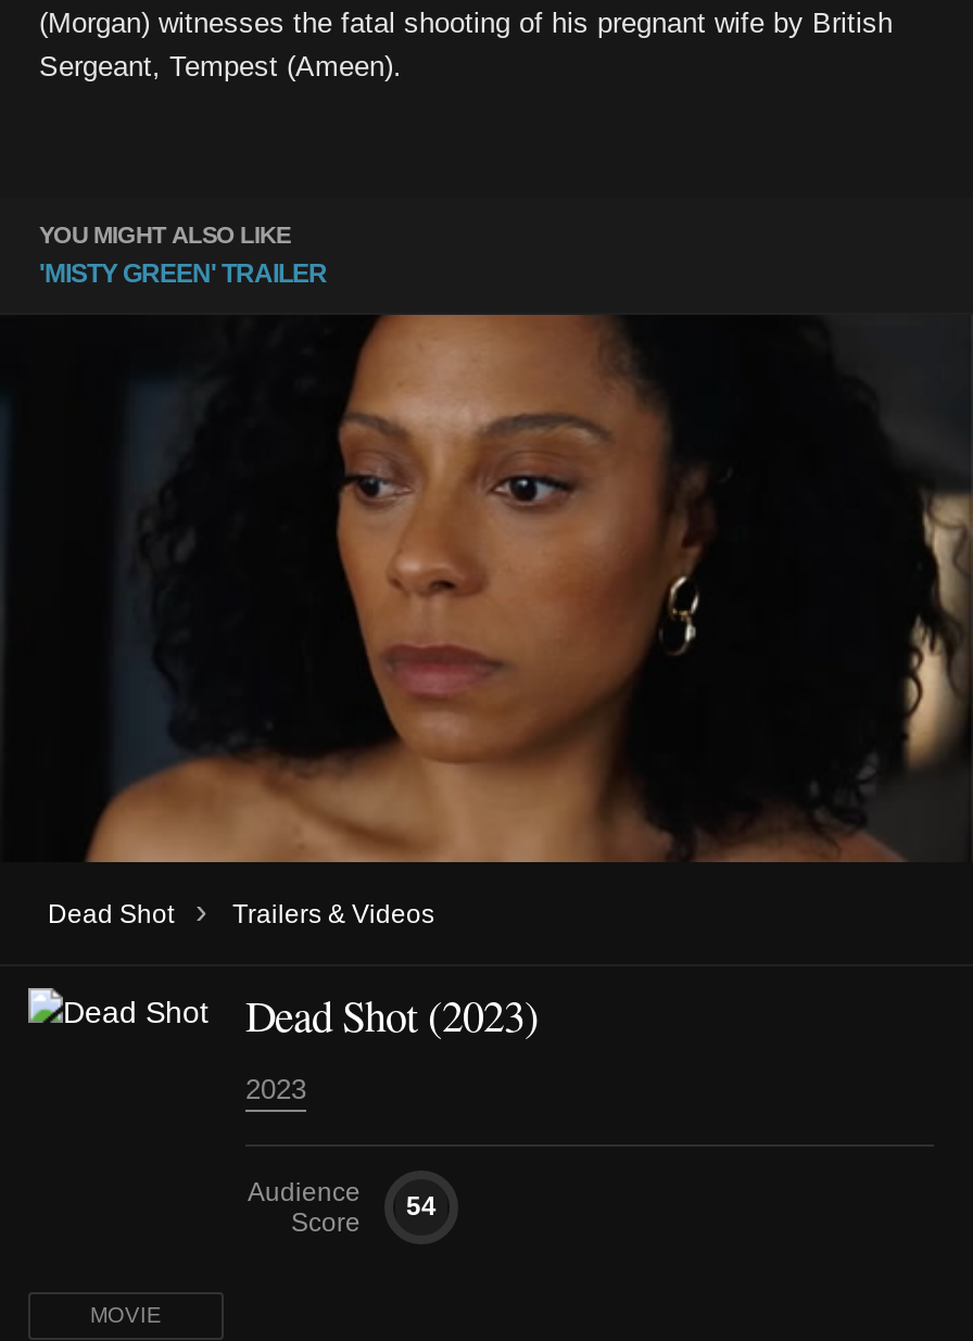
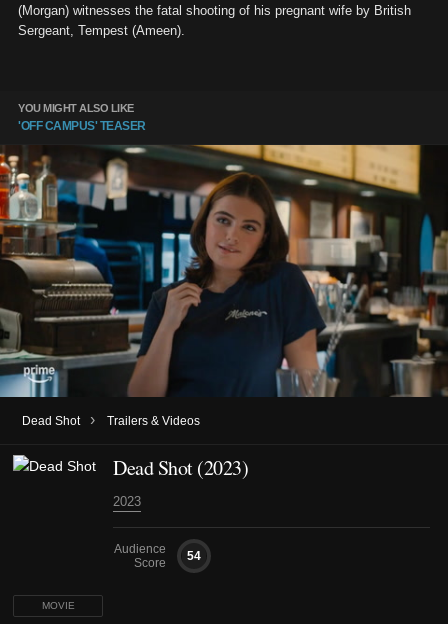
[39,258,327,289] 'MISTY GREEN' TRAILER -> [18,119,145,133] 'OFF CAMPUS' TEASER
[7,313,966,864] [image] -> [3,144,445,398] [image]

